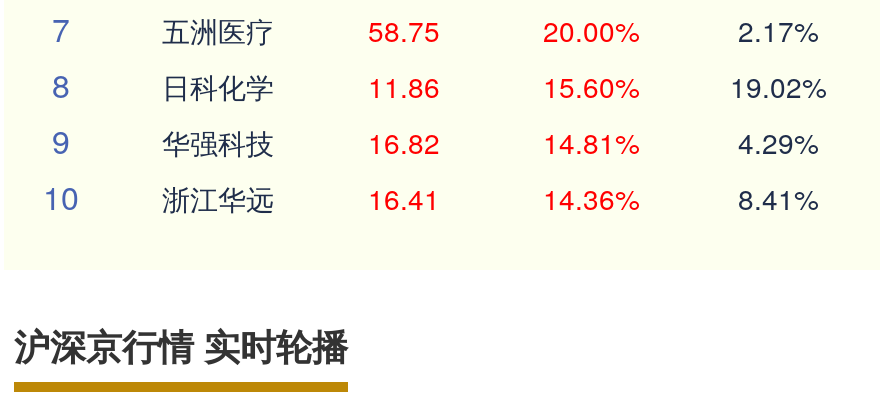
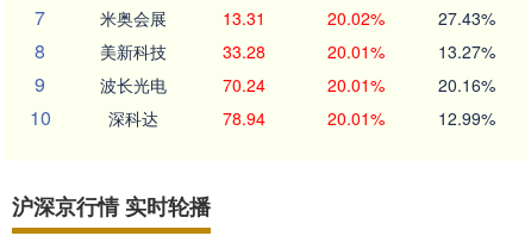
[162,10,818,50] 五洲医疗 | 58.75 | 20.00% | 2.17% -> [100,6,495,30] 米奥会展 | 13.31 | 20.02% | 27.43%
[162,66,826,106] 日科化学 | 11.86 | 15.60% | 19.02% -> [100,39,495,63] 美新科技 | 33.28 | 20.01% | 13.27%
[162,122,818,162] 华强科技 | 16.82 | 14.81% | 4.29% -> [100,73,495,97] 波长光电 | 70.24 | 20.01% | 20.16%
[162,178,818,218] 浙江华远 | 16.41 | 14.36% | 8.41% -> [108,106,495,130] 深科达 | 78.94 | 20.01% | 12.99%

